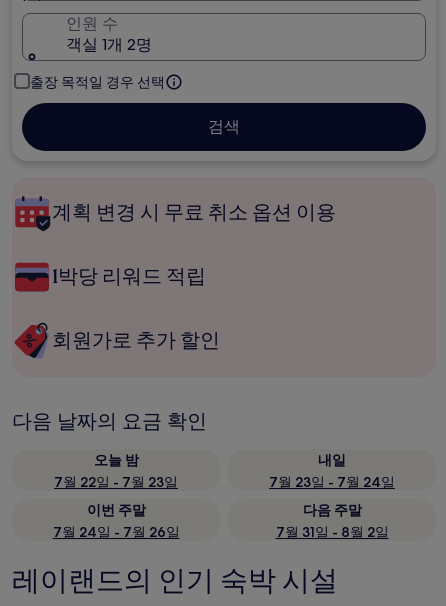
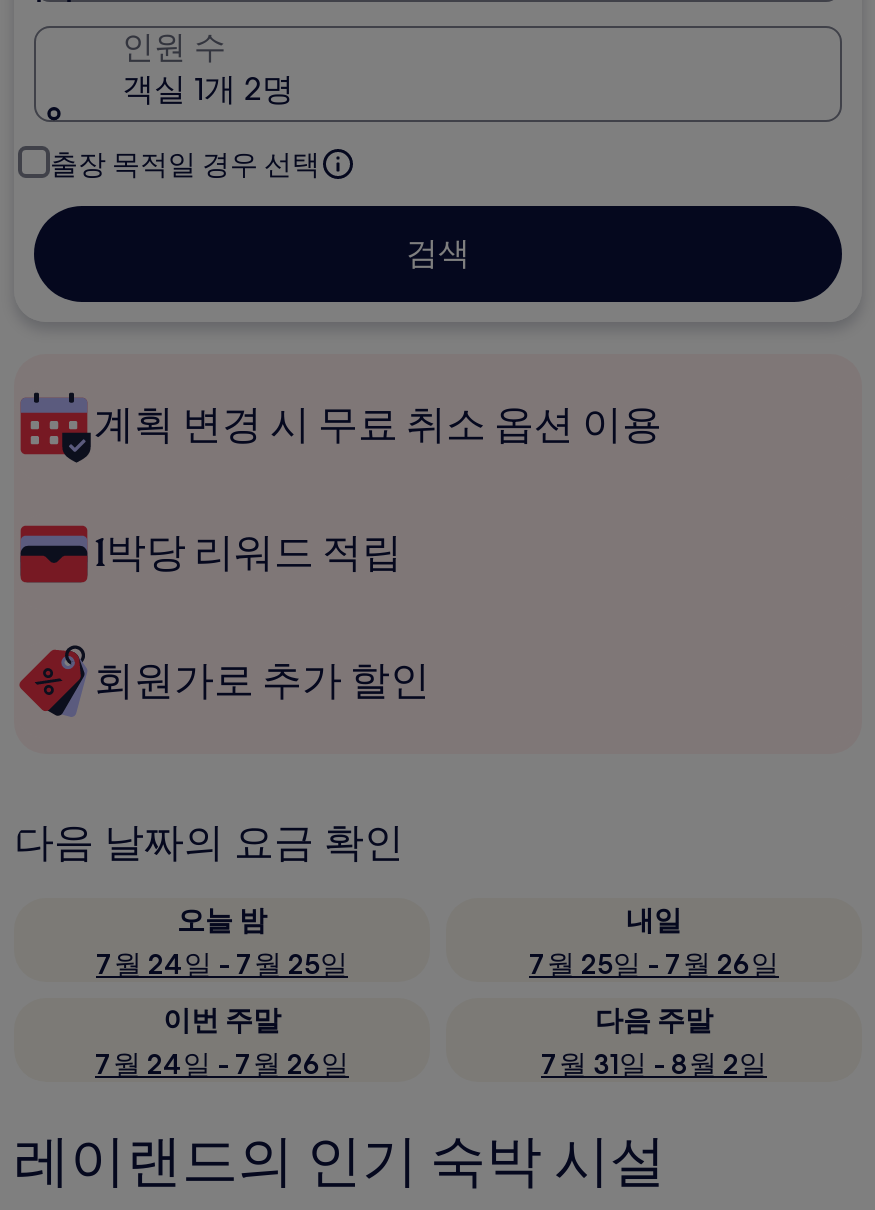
[54,473,178,491] 7월 22일 - 7월 23일 -> [96,946,348,982] 7월 24일 - 7월 25일
[269,473,395,491] 7월 23일 - 7월 24일 -> [529,946,779,982] 7월 25일 - 7월 26일

